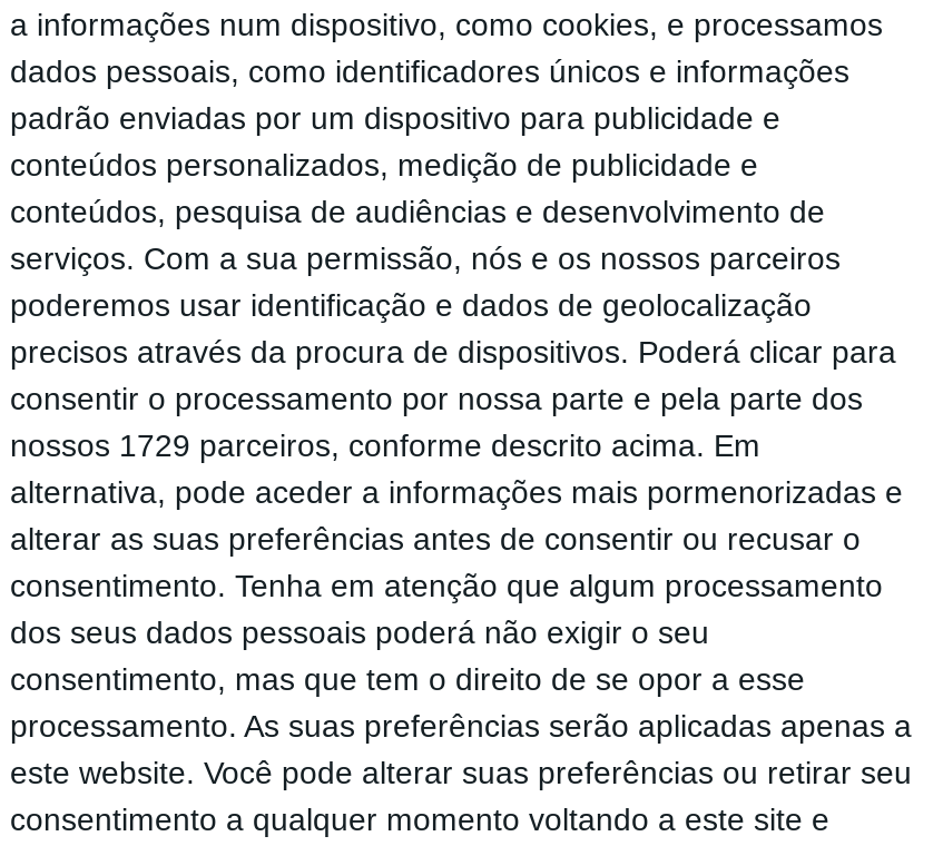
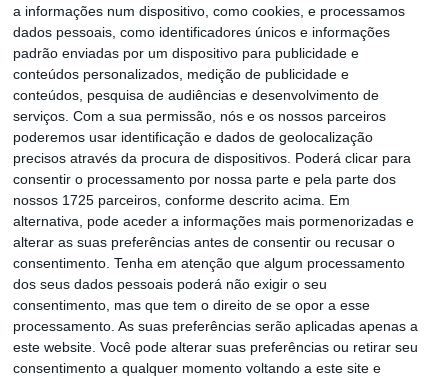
[10,428,760,464] nossos 1729 parceiros, conforme descrito acima. Em -> [13,192,350,208] nossos 1725 parceiros, conforme descrito acima. Em

